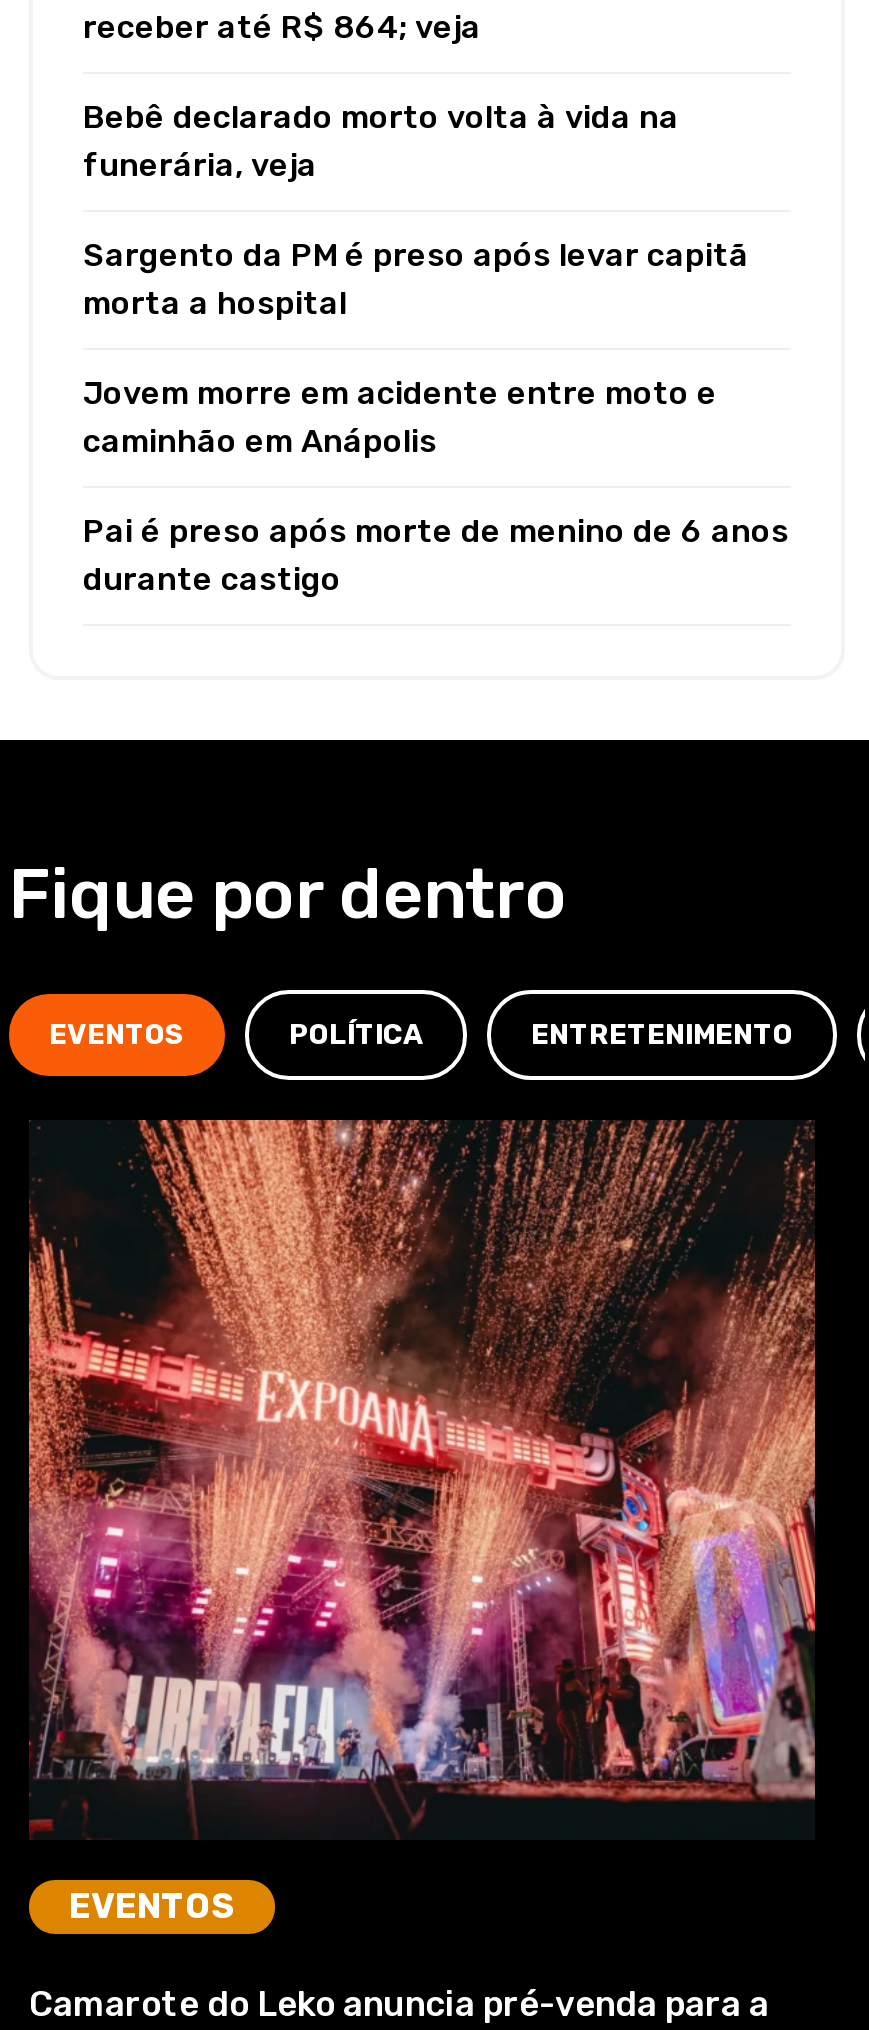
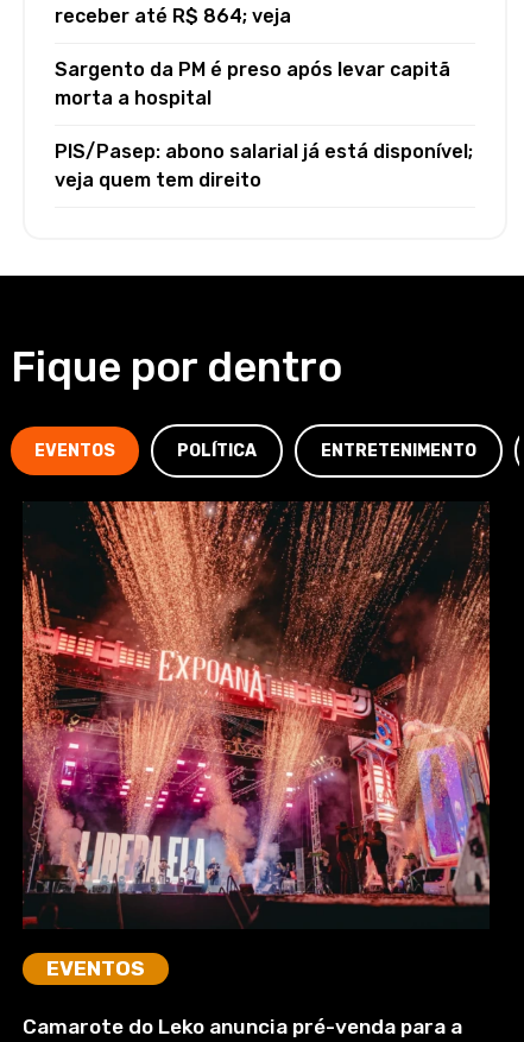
[83,98,679,184] Bebê declarado morto volta à vida na | funerária, veja -> none
[83,374,789,598] Jovem morre em acidente entre moto e | caminhão em Anápolis | Pai é preso após morte de menino de 6 anos | durante castigo -> [55,140,473,191] PIS/Pasep: abono salarial já está disponível; | veja quem tem direito

